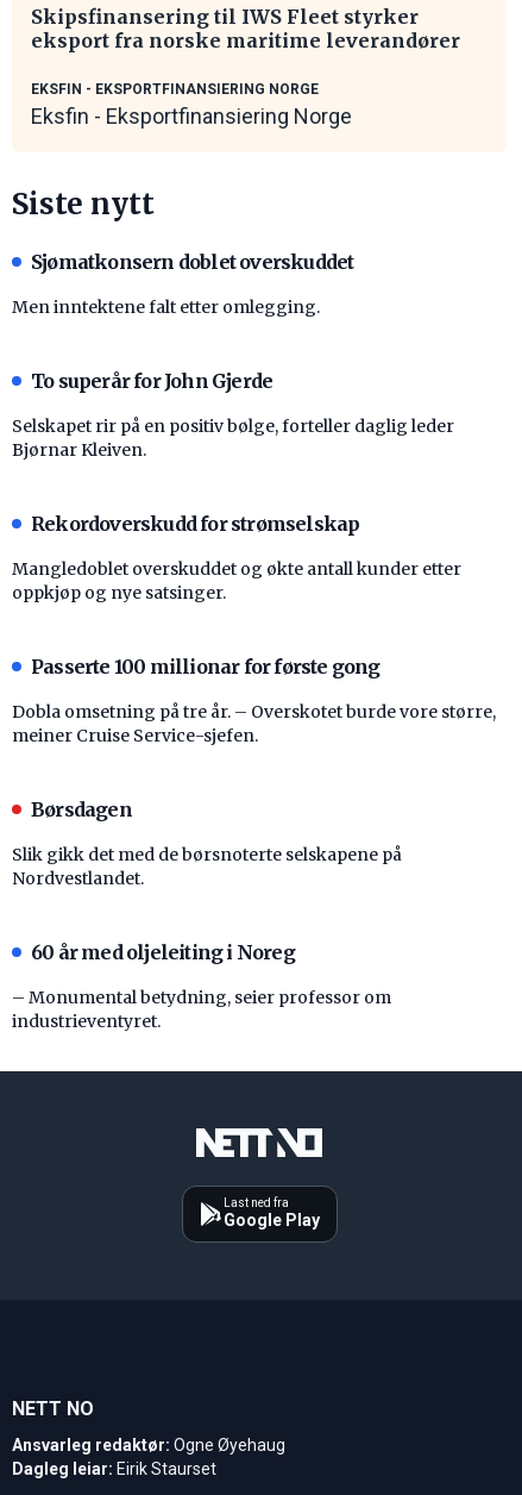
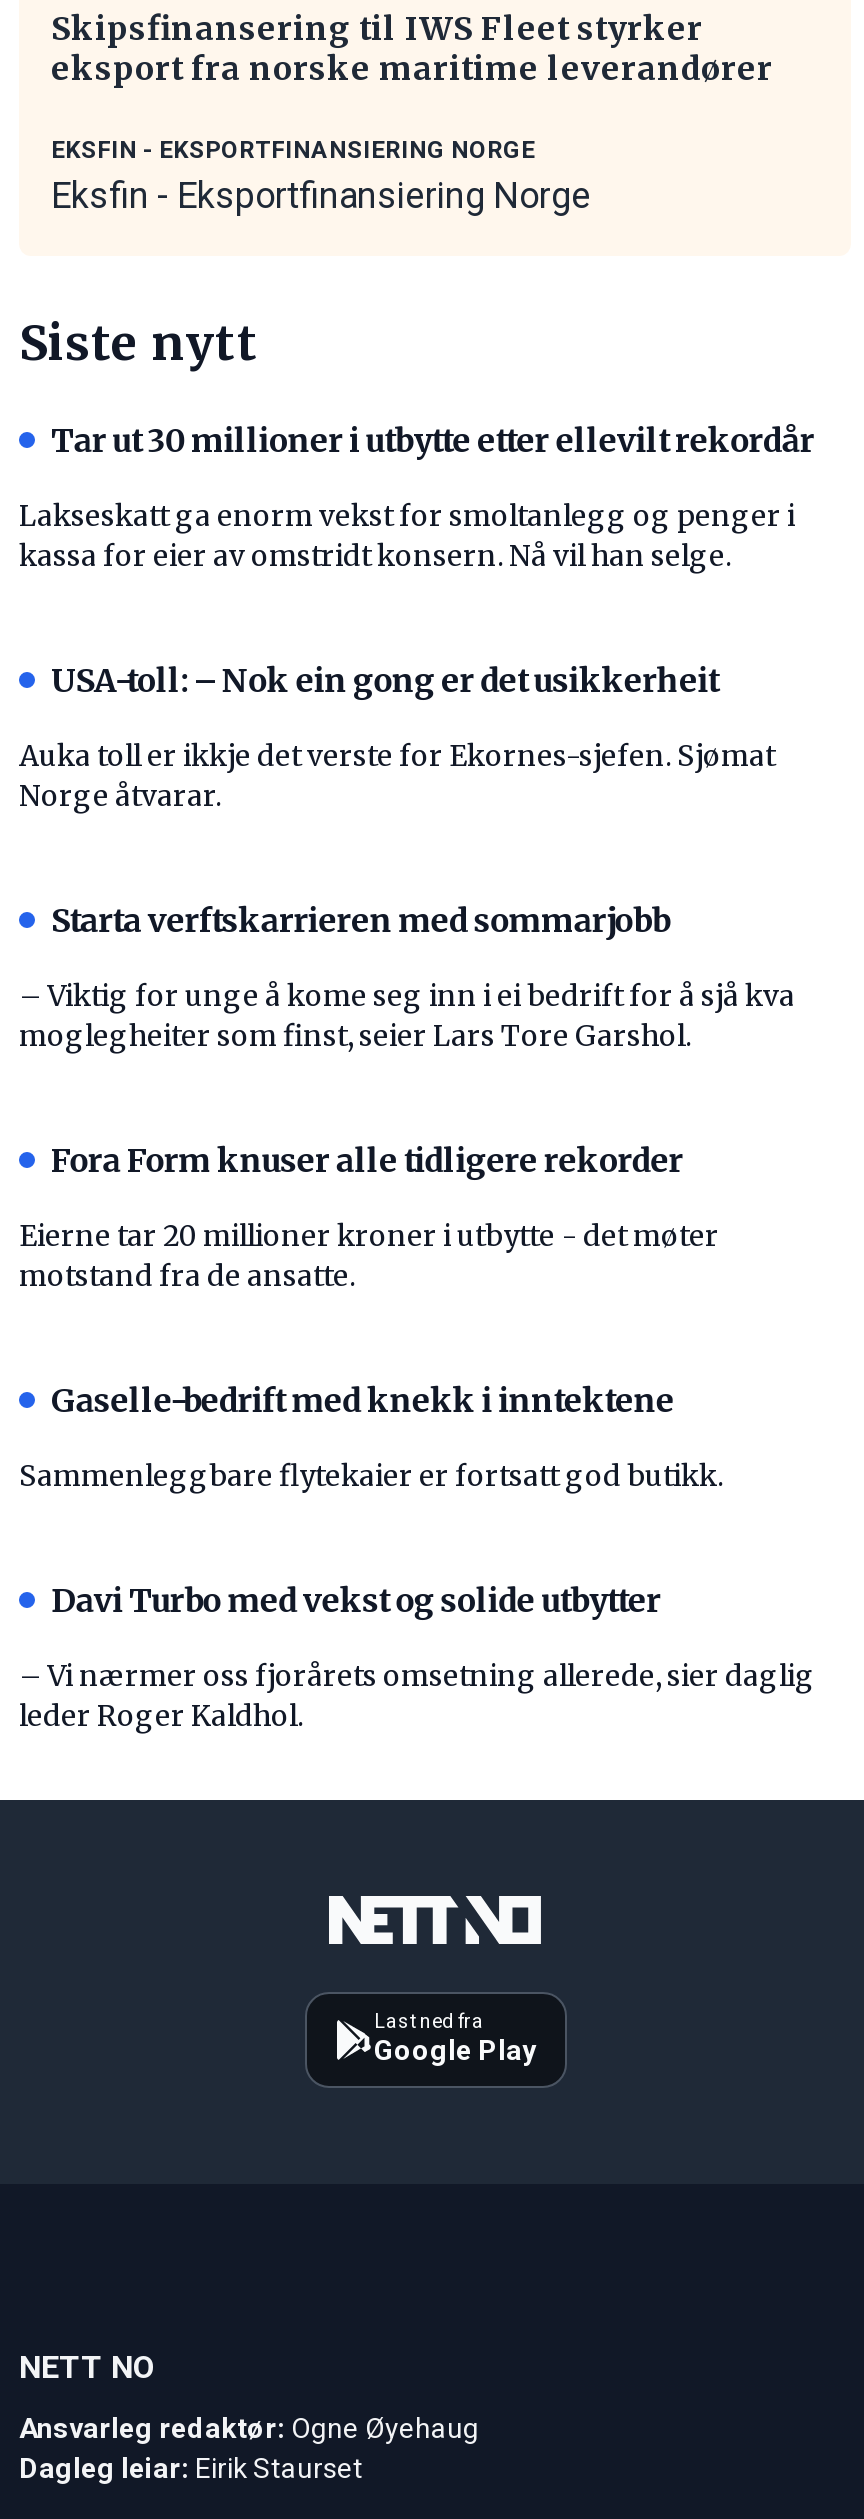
[31,250,354,274] Sjømatkonsern doblet overskuddet -> [51,420,814,460] Tar ut 30 millioner i utbytte etter ellevilt rekordår
[12,296,320,318] Men inntektene falt etter omlegging. -> [19,498,795,574] Lakseskatt ga enorm vekst for smoltanlegg og penger i | kassa for eier av omstridt konsern. Nå vil han selge.
[31,369,273,393] To superår for John Gjerde -> [51,660,718,700] USA-toll: – Nok ein gong er det usikkerheit
[12,415,454,460] Selskapet rir på en positiv bølge, forteller daglig leder | Bjørnar Kleiven. -> [19,738,775,814] Auka toll er ikkje det verste for Ekornes-sjefen. Sjømat | Norge åtvarar.
[31,512,360,535] Rekordoverskudd for strømselskap -> [51,900,670,940] Starta verftskarrieren med sommarjobb
[12,558,461,603] Mangledoblet overskuddet og økte antall kunder etter | oppkjøp og nye satsinger. -> [19,978,795,1054] – Viktig for unge å kome seg inn i ei bedrift for å sjå kva | moglegheiter som finst, seier Lars Tore Garshol.
[31,654,380,678] Passerte 100 millionar for første gong -> [51,1140,683,1180] Fora Form knuser alle tidligere rekorder
[12,701,496,746] Dobla omsetning på tre år. – Overskotet burde vore større, | meiner Cruise Service-sjefen. -> [19,1218,719,1294] Eierne tar 20 millioner kroner i utbytte - det møter | motstand fra de ansatte.
[31,797,132,821] Børsdagen -> [51,1380,674,1420] Gaselle-bedrift med knekk i inntektene
[12,844,402,889] Slik gikk det med de børsnoterte selskapene på | Nordvestlandet. -> [19,1458,723,1494] Sammenleggbare flytekaier er fortsatt god butikk.
[31,940,295,964] 60 år med oljeleiting i Noreg -> [51,1580,661,1620] Davi Turbo med vekst og solide utbytter
[12,987,391,1032] – Monumental betydning, seier professor om | industrieventyret. -> [19,1658,815,1734] – Vi nærmer oss fjorårets omsetning allerede, sier daglig | leder Roger Kaldhol.

